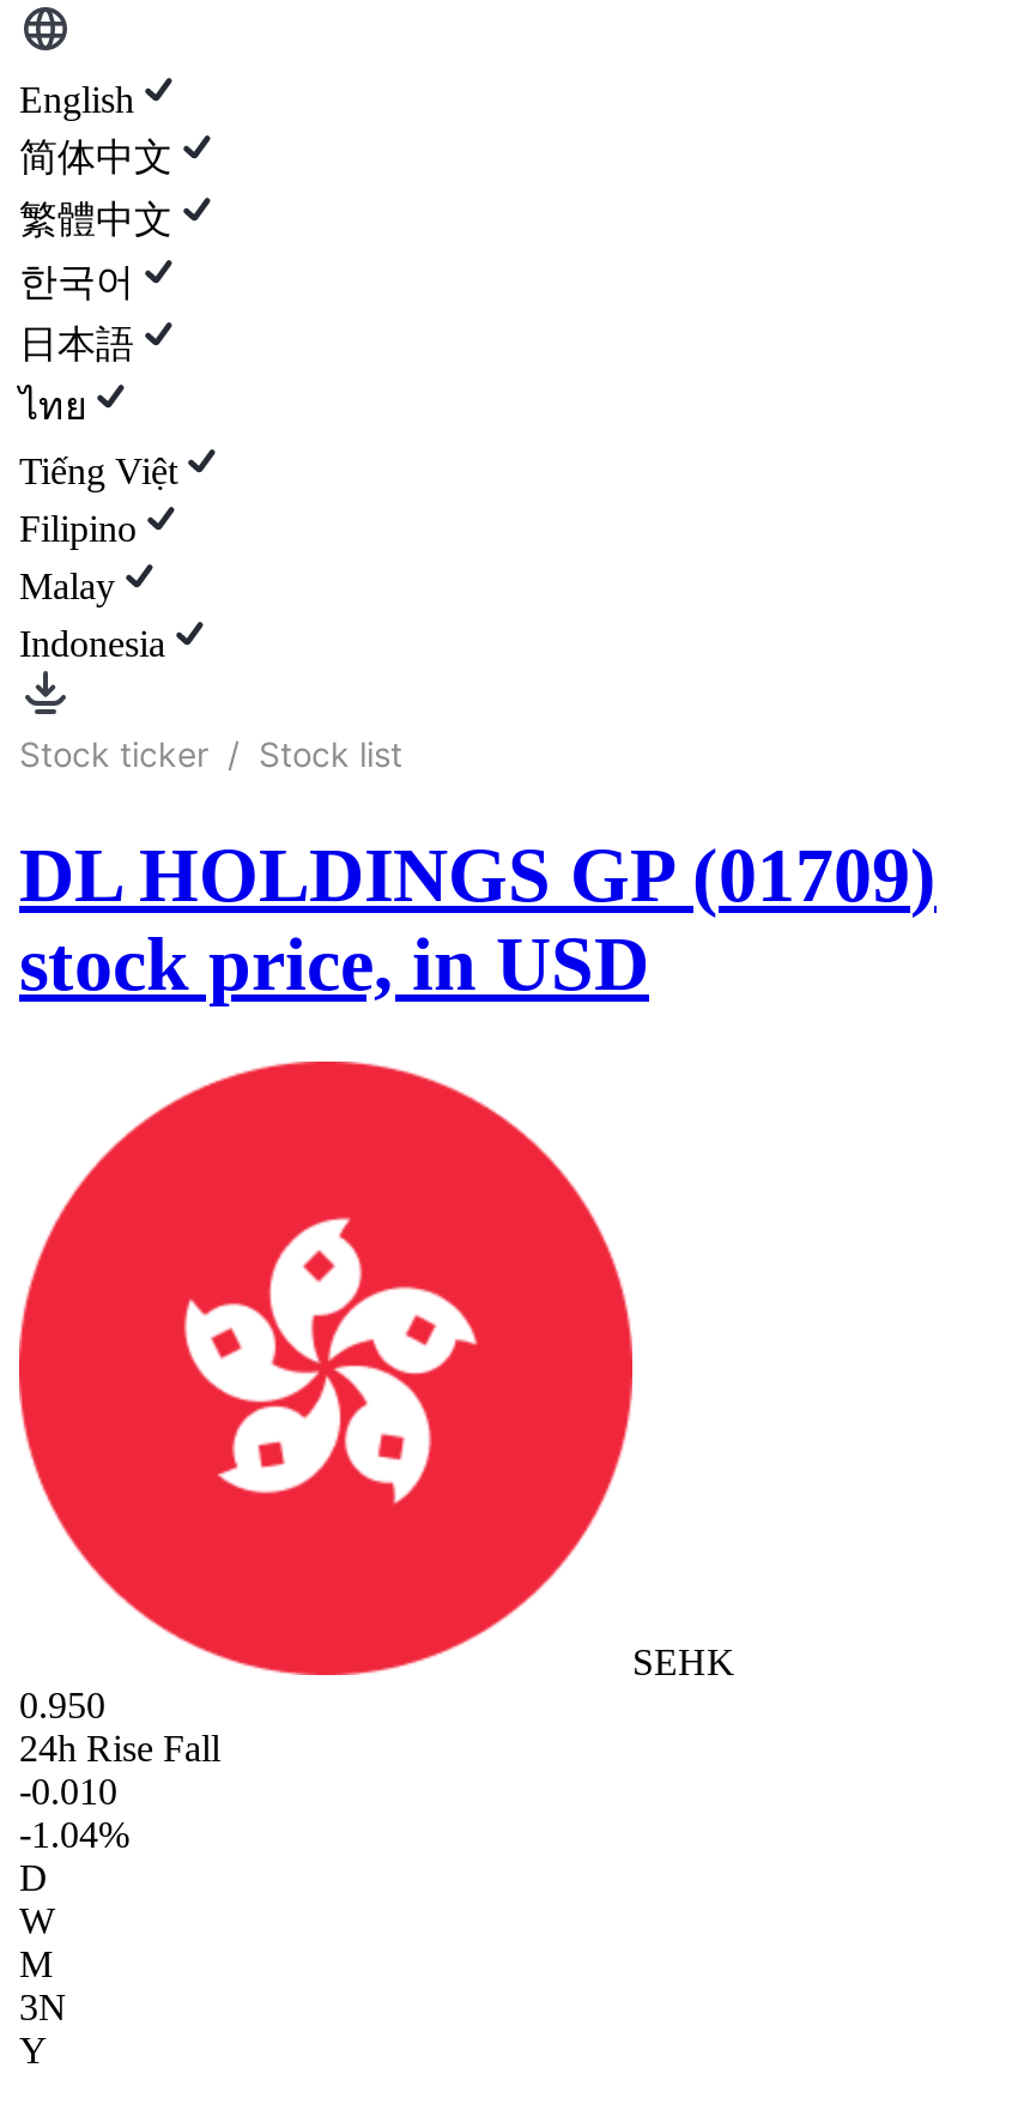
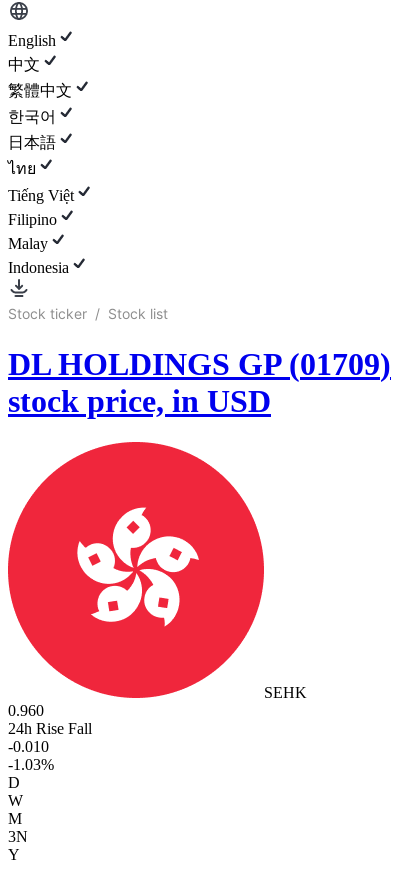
[19,137,172,177] 简体中文 -> [8,56,40,73] 中文
[19,1684,105,1725] 0.950 -> [8,702,44,719] 0.960
[19,1814,129,1855] -1.04% -> [8,756,54,773] -1.03%

